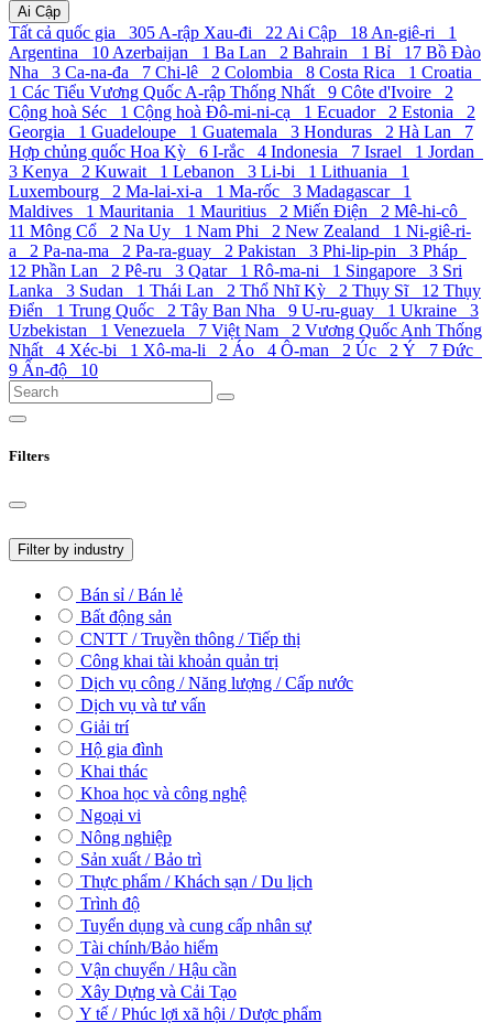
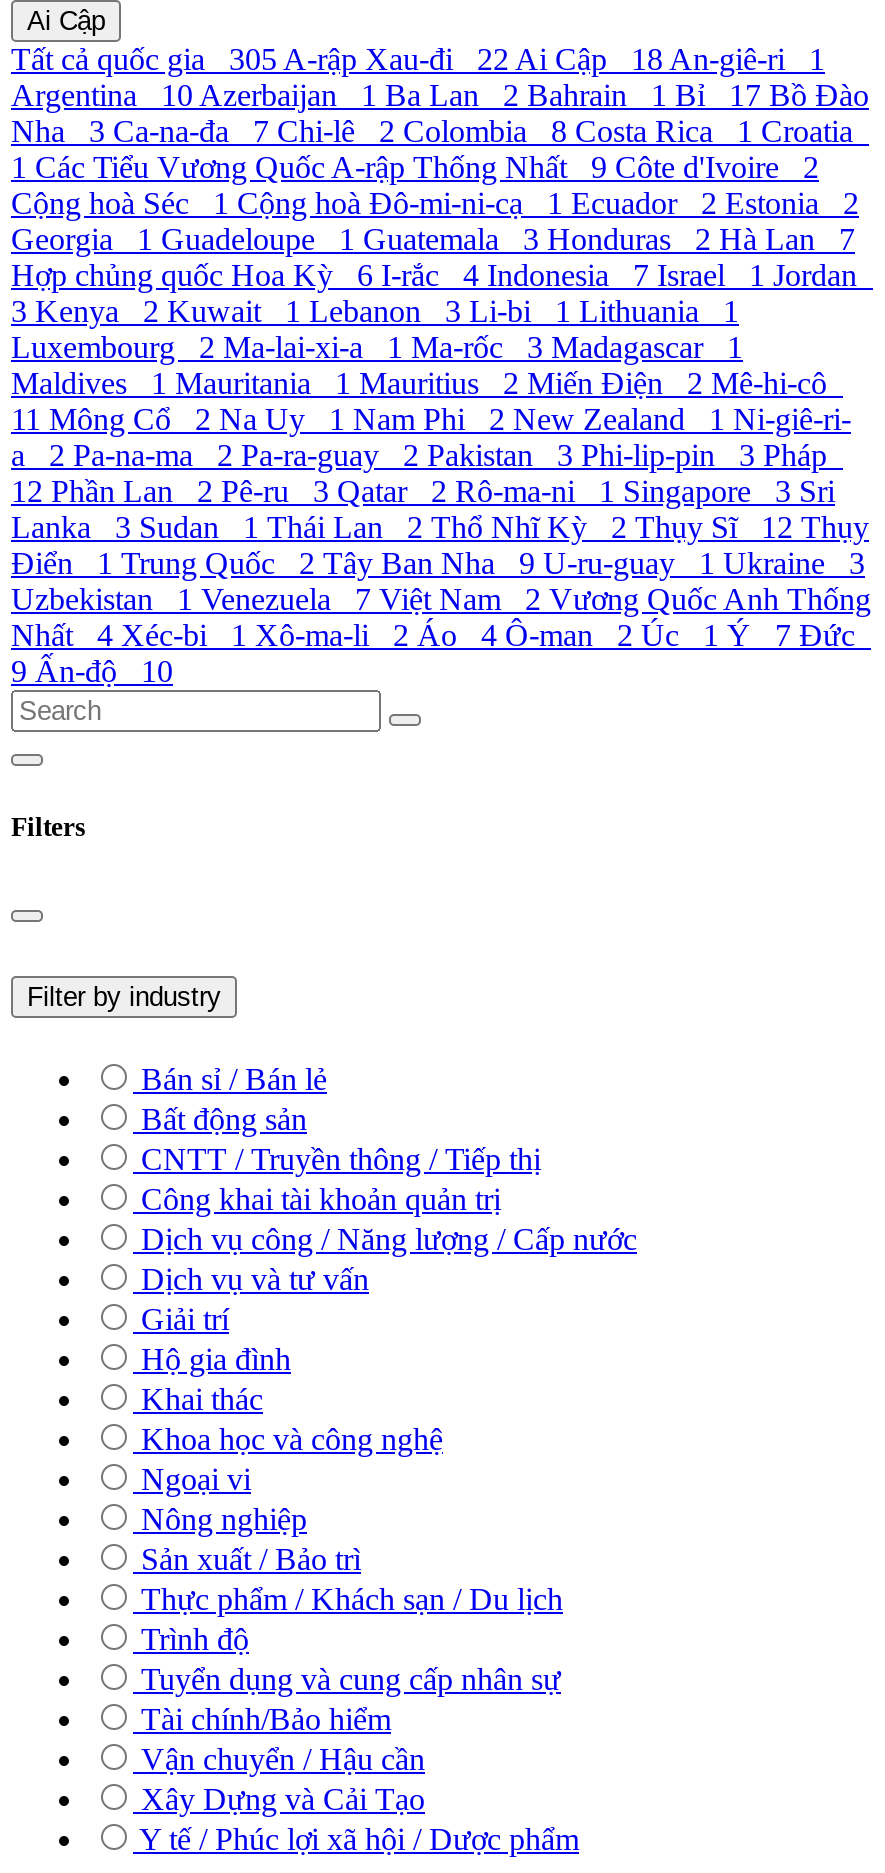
[9,261,462,280] 12 Phần Lan 2 Pê-ru 3 Qatar 1 Rô-ma-ni 1 Singapore 3 Sri -> [11,474,835,508] 12 Phần Lan 2 Pê-ru 3 Qatar 2 Rô-ma-ni 1 Singapore 3 Sri
[9,340,482,359] Nhất 4 Xéc-bi 1 Xô-ma-li 2 Áo 4 Ô-man 2 Úc 2 Ý 7 Đức -> [11,618,871,652] Nhất 4 Xéc-bi 1 Xô-ma-li 2 Áo 4 Ô-man 2 Úc 1 Ý 7 Đức

